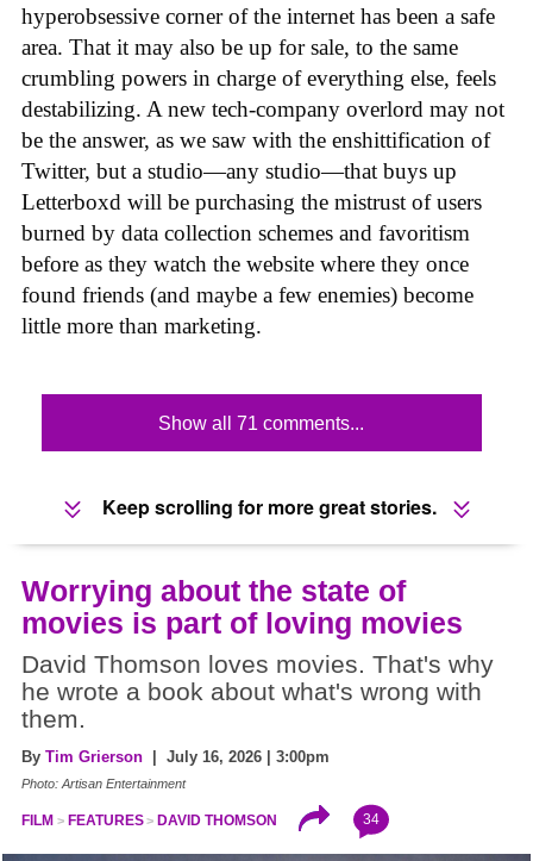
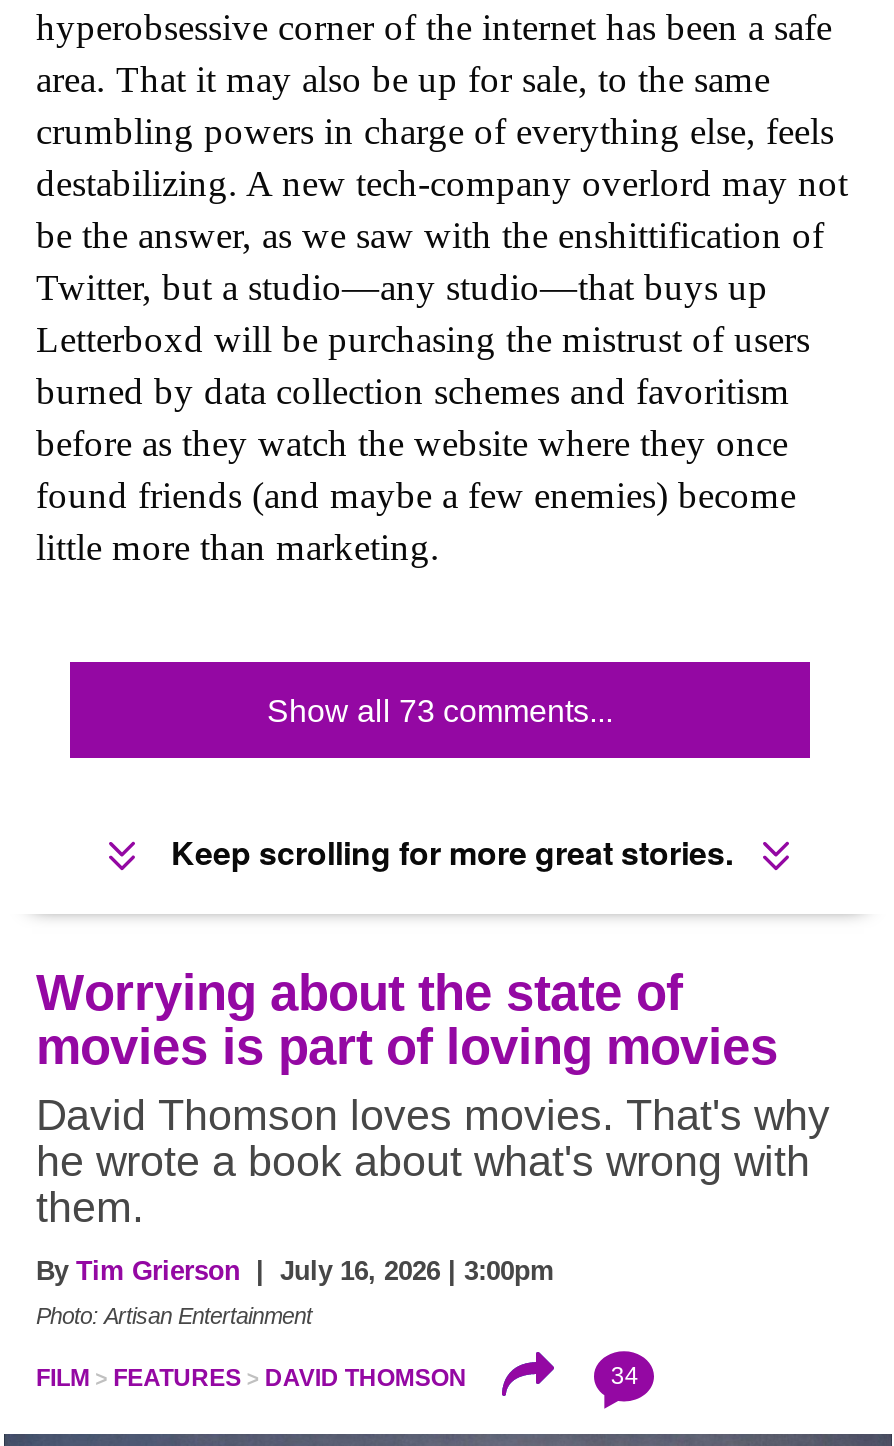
[159,414,365,434] Show all 71 comments... -> [267,695,613,729] Show all 73 comments...

